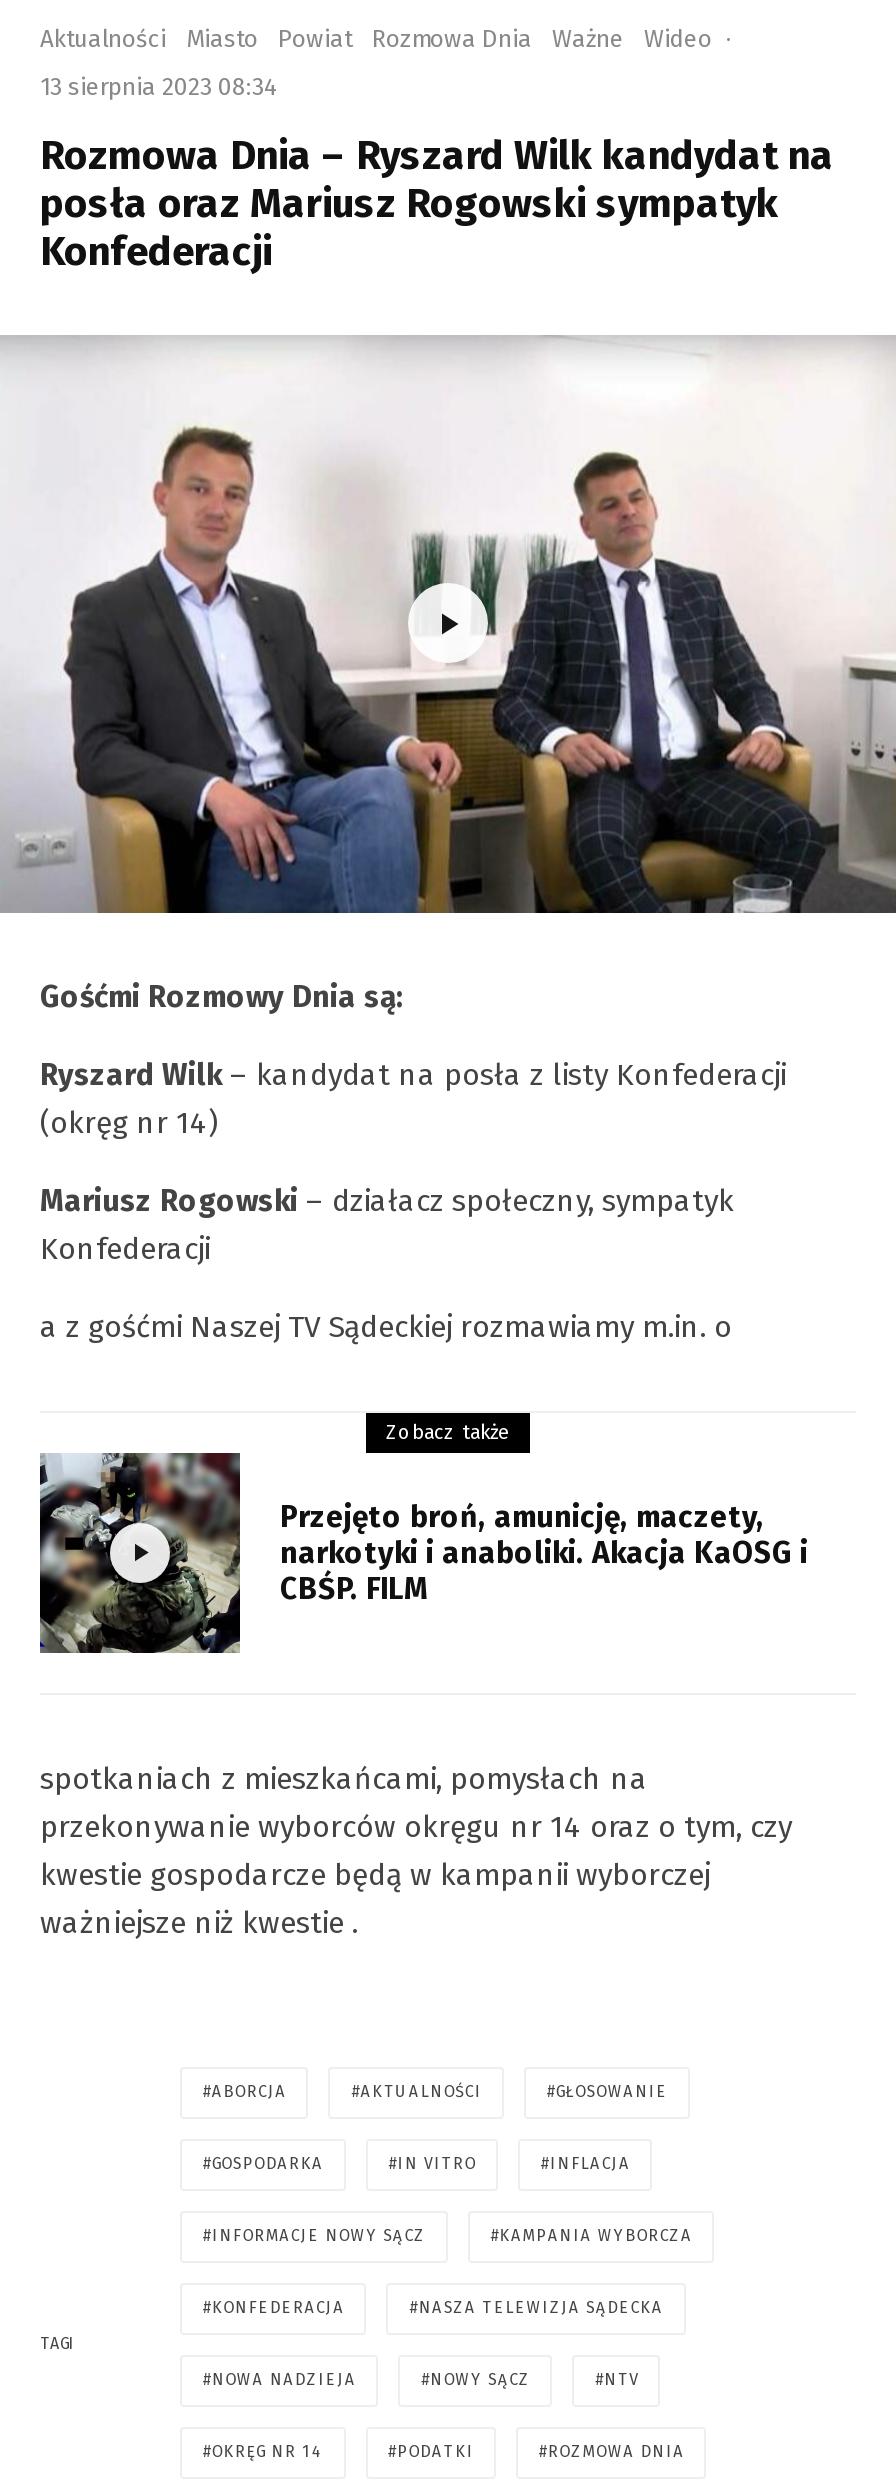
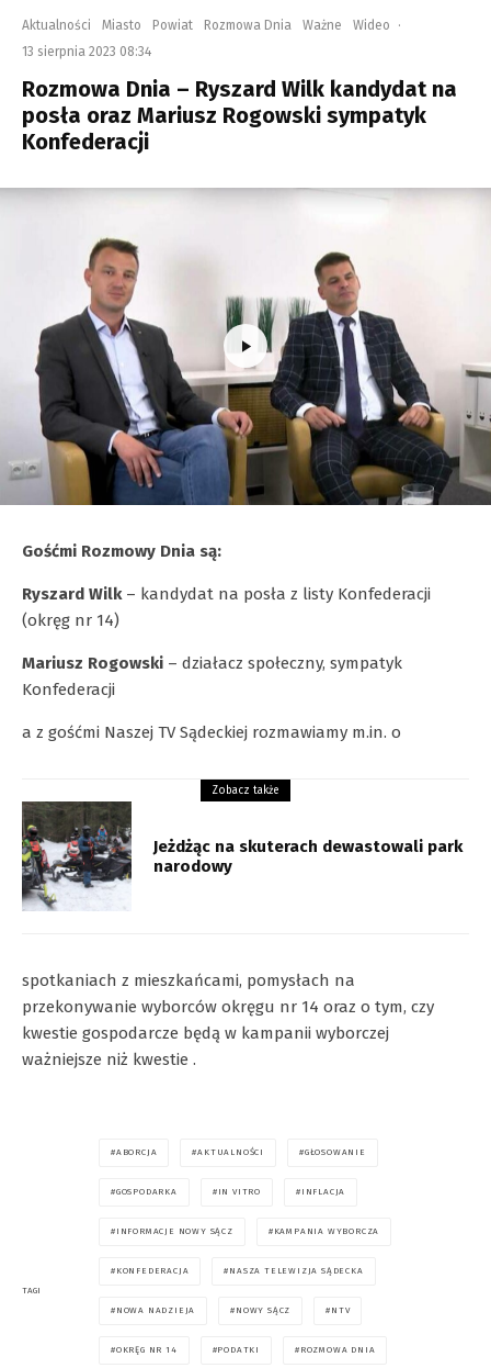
[38,1453,808,1655] [image] | Przejęto broń, amunicję, maczety, | narkotyki i anaboliki. Akacja KaOSG i | CBŚP. FILM -> [21,800,463,911] [image] | Jeżdżąc na skuterach dewastowali park | narodowy

